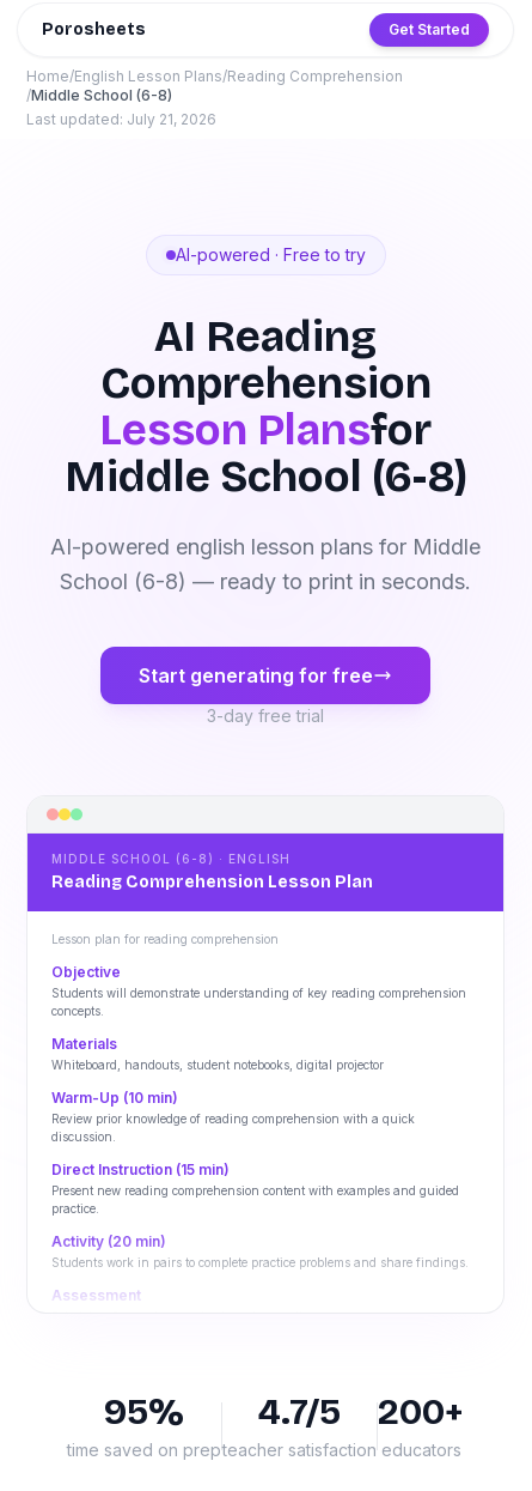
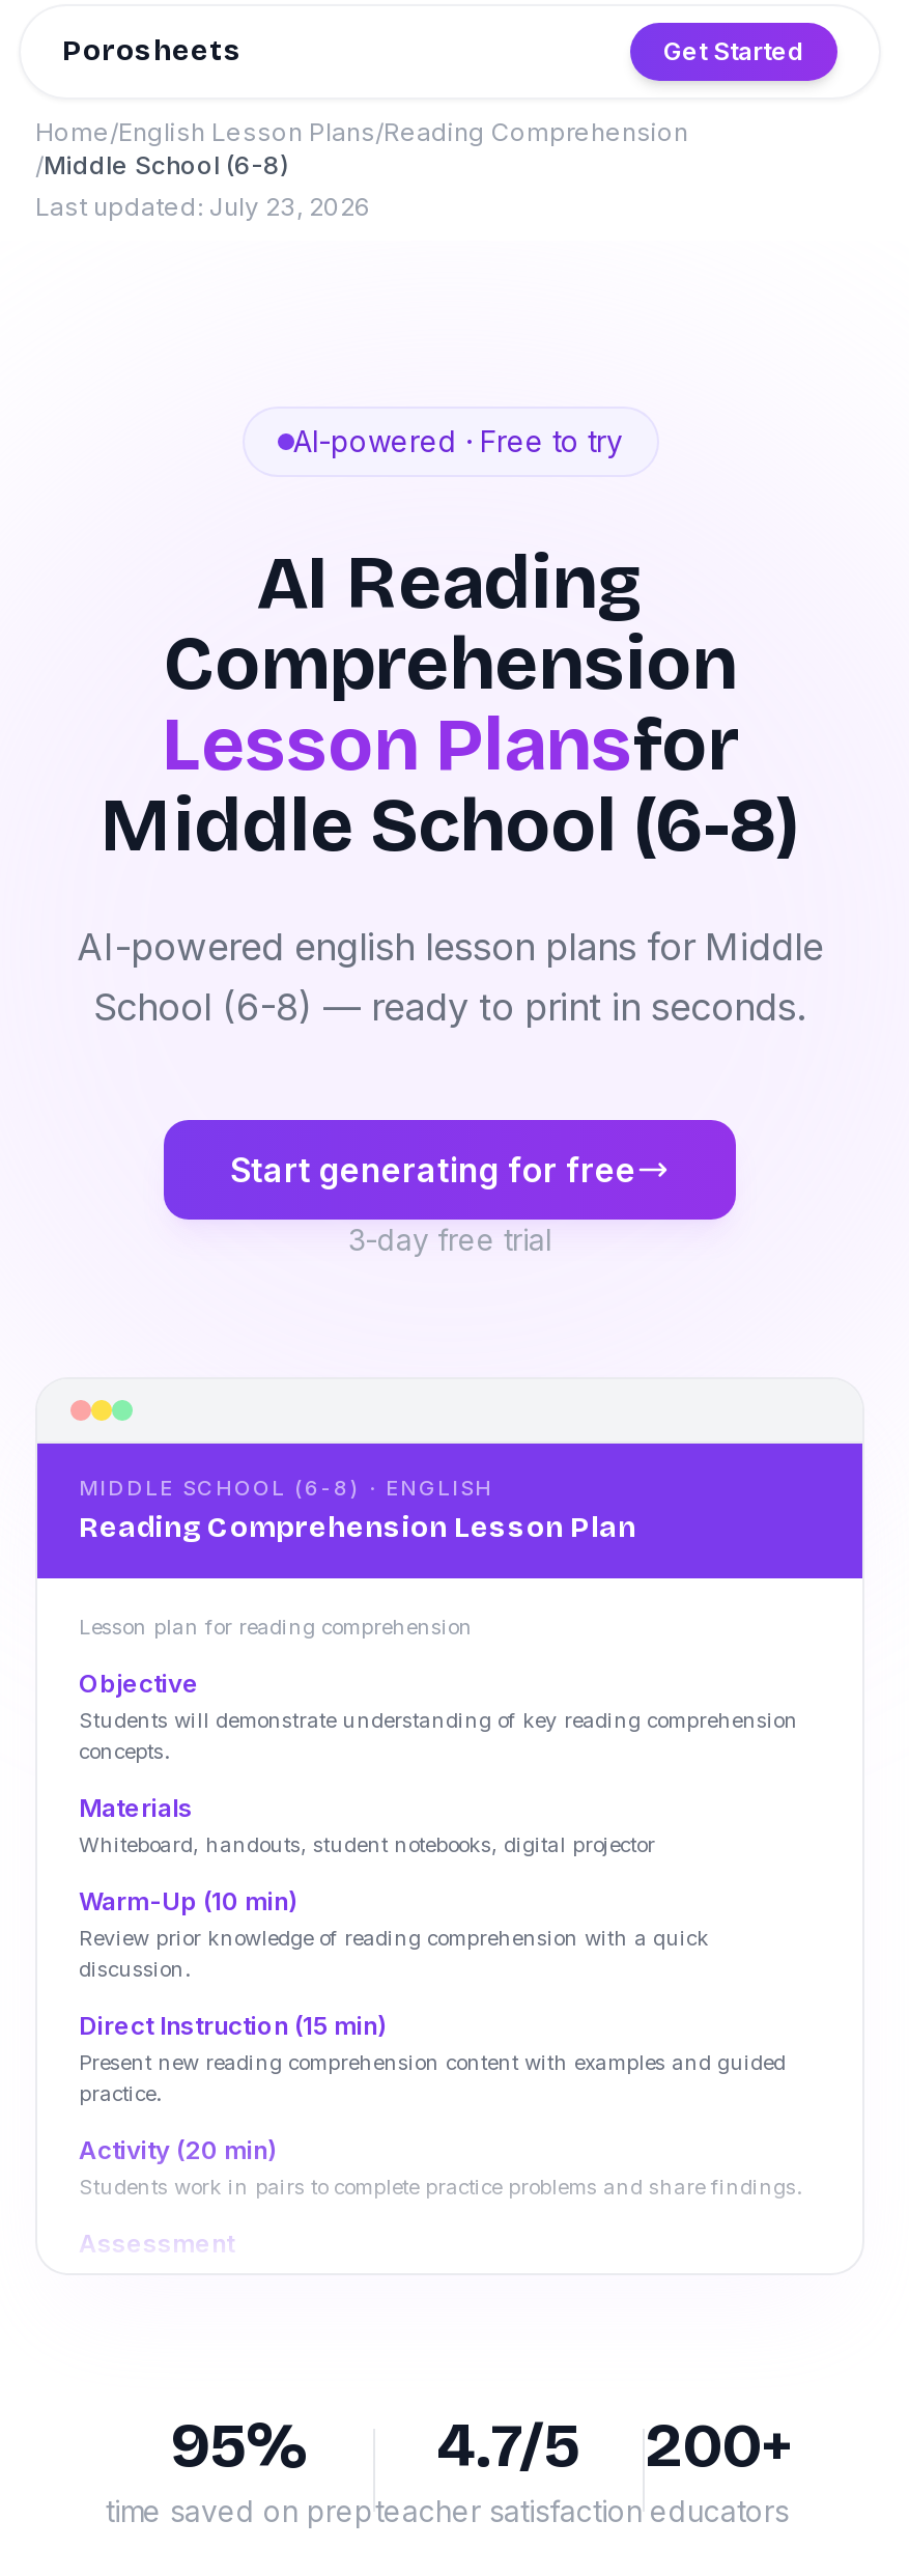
[26,110,216,128] Last updated: July 21, 2026 -> [35,191,371,222] Last updated: July 23, 2026

